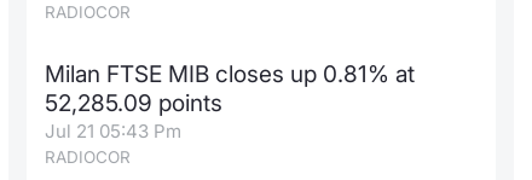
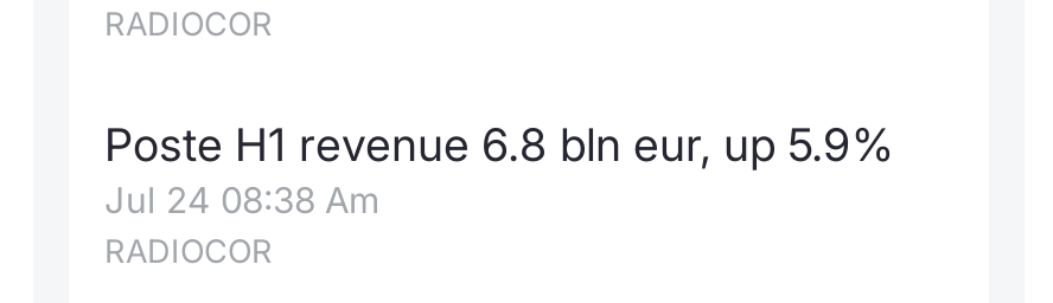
[45,60,415,143] Milan FTSE MIB closes up 0.81% at | 52,285.09 points | Jul 21 05:43 Pm -> [104,118,894,223] Poste H1 revenue 6.8 bln eur, up 5.9% | Jul 24 08:38 Am

